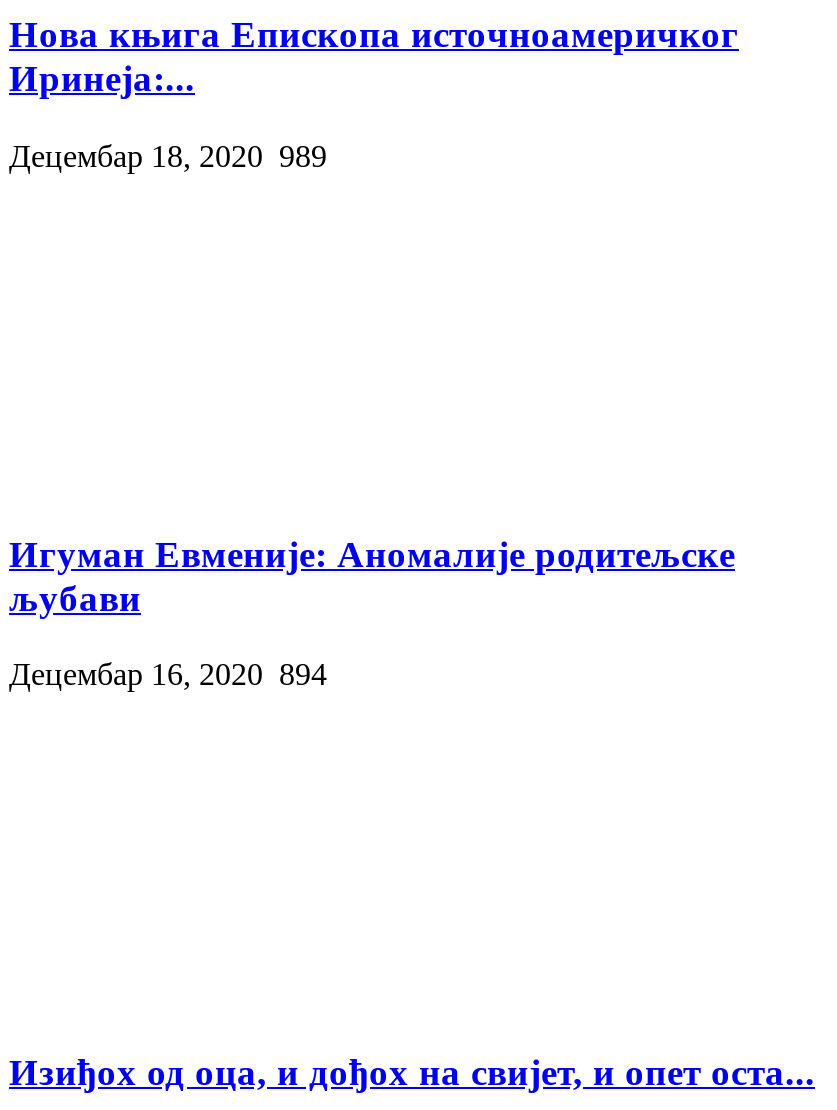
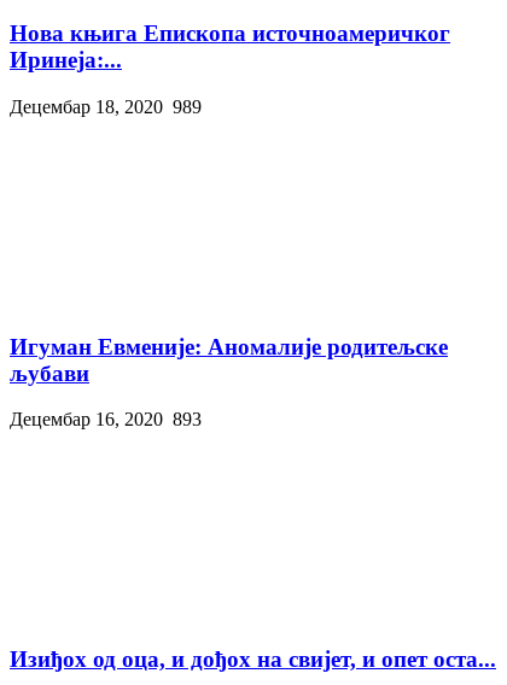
[9,658,327,692] Децембар 16, 2020 894 -> [10,409,202,430] Децембар 16, 2020 893

